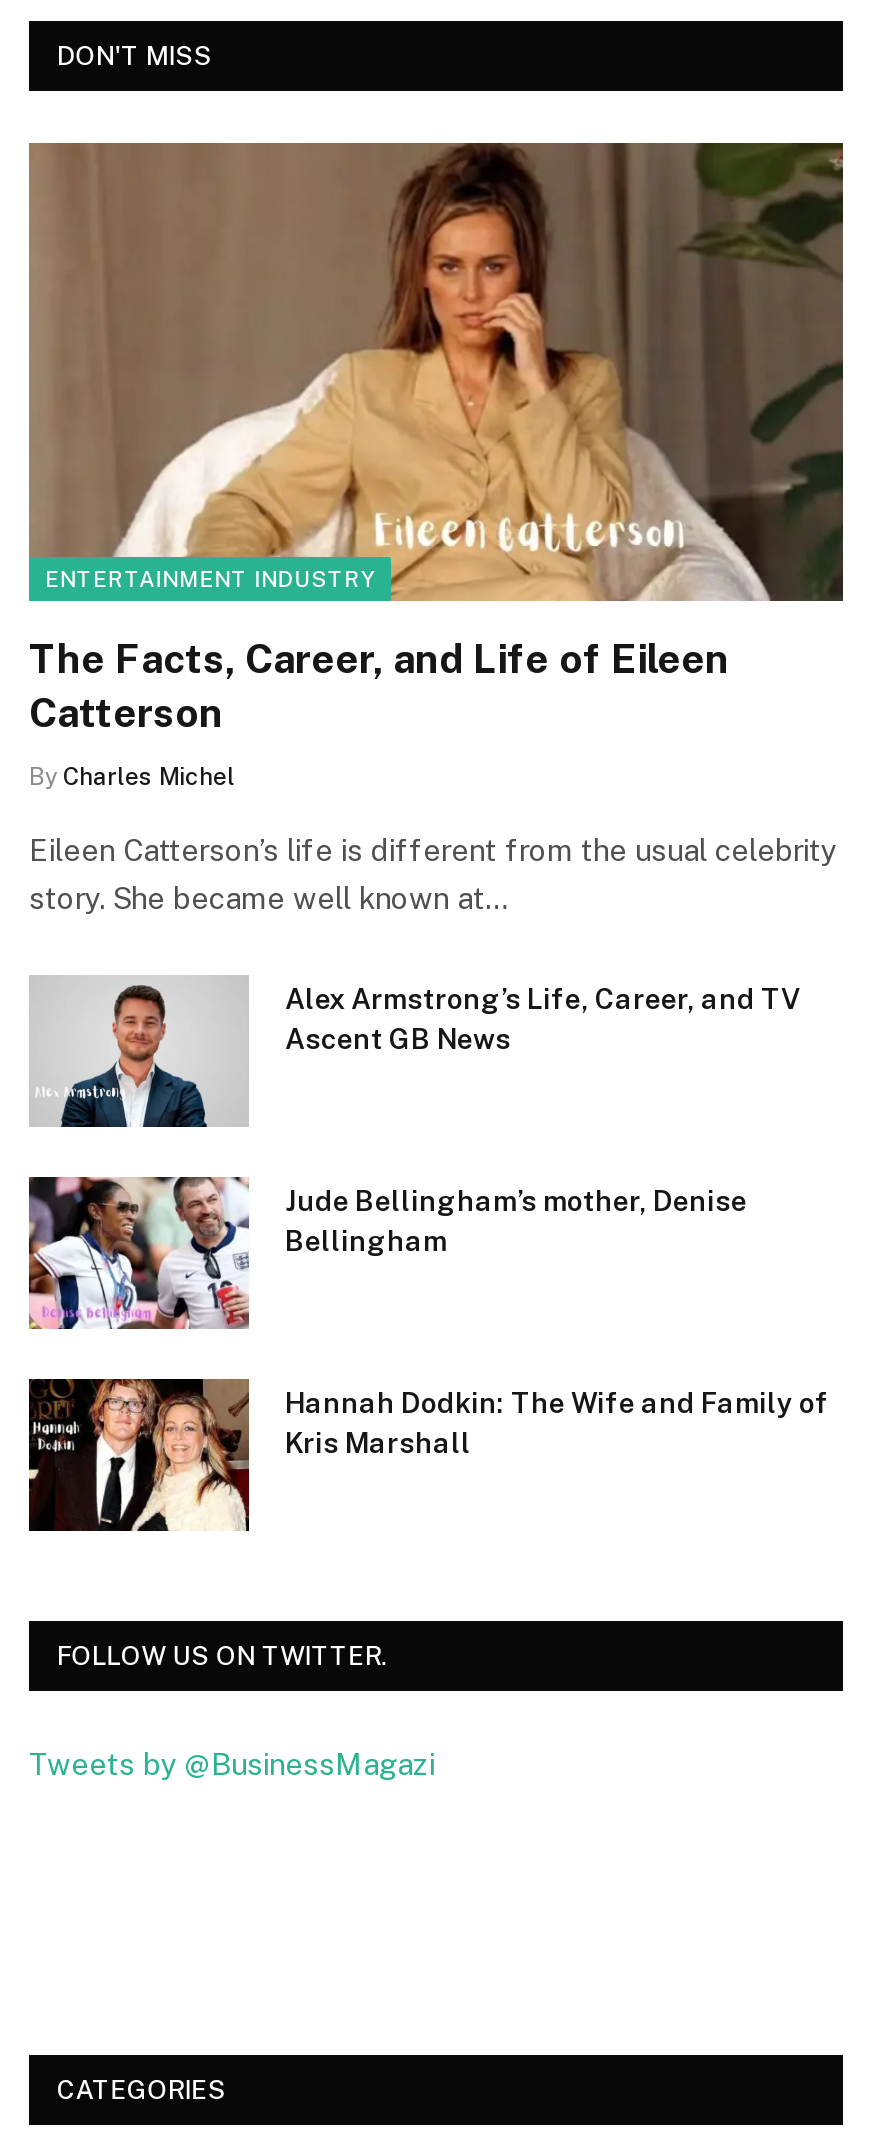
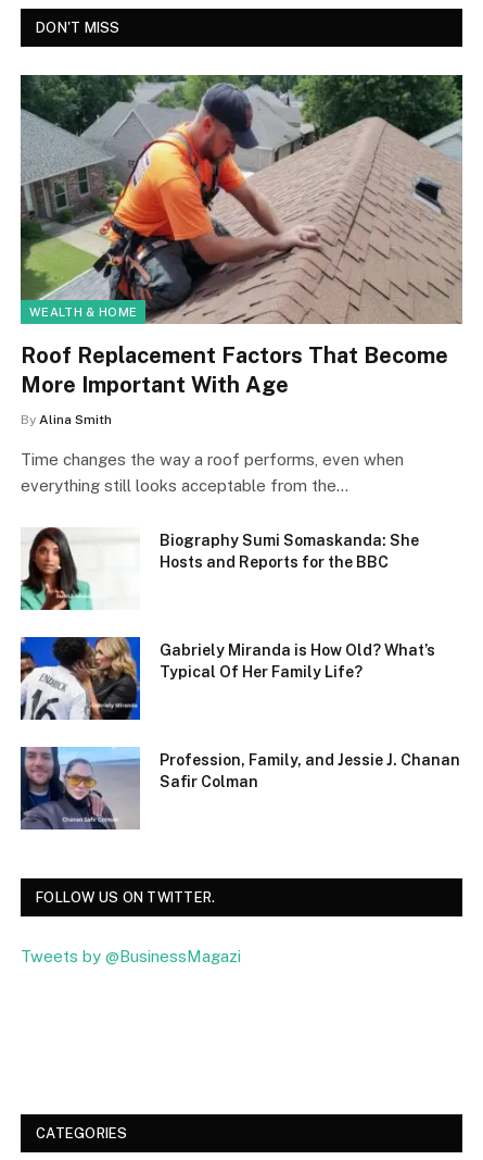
[27,141,845,603] [image] | ENTERTAINMENT INDUSTRY -> [20,74,463,325] [image] | WEALTH & HOME
[29,635,729,737] The Facts, Career, and Life of Eileen | Catterson -> [21,343,448,398] Roof Replacement Factors That Become | More Important With Age
[29,763,235,791] By Charles Michel -> [21,412,112,427] By Alina Smith
[29,833,837,915] Eileen Catterson’s life is different from the usual celebrity | story. She became well known at… -> [21,450,404,495] Time changes the way a roof performs, even when | everything still looks acceptable from the…
[31,975,801,1129] [image] | Alex Armstrong’s Life, Career, and TV | Ascent GB News -> [21,527,419,611] [image] | Biography Sumi Somaskanda: She | Hosts and Reports for the BBC
[27,1175,747,1331] [image] | Jude Bellingham’s mother, Denise | Bellingham -> [20,636,435,721] [image] | Gabriely Miranda is How Old? What’s | Typical Of Her Family Life?
[27,1377,829,1533] [image] | Hannah Dodkin: The Wife and Family of | Kris Marshall -> [20,746,460,831] [image] | Profession, Family, and Jessie J. Chanan | Safir Colman

